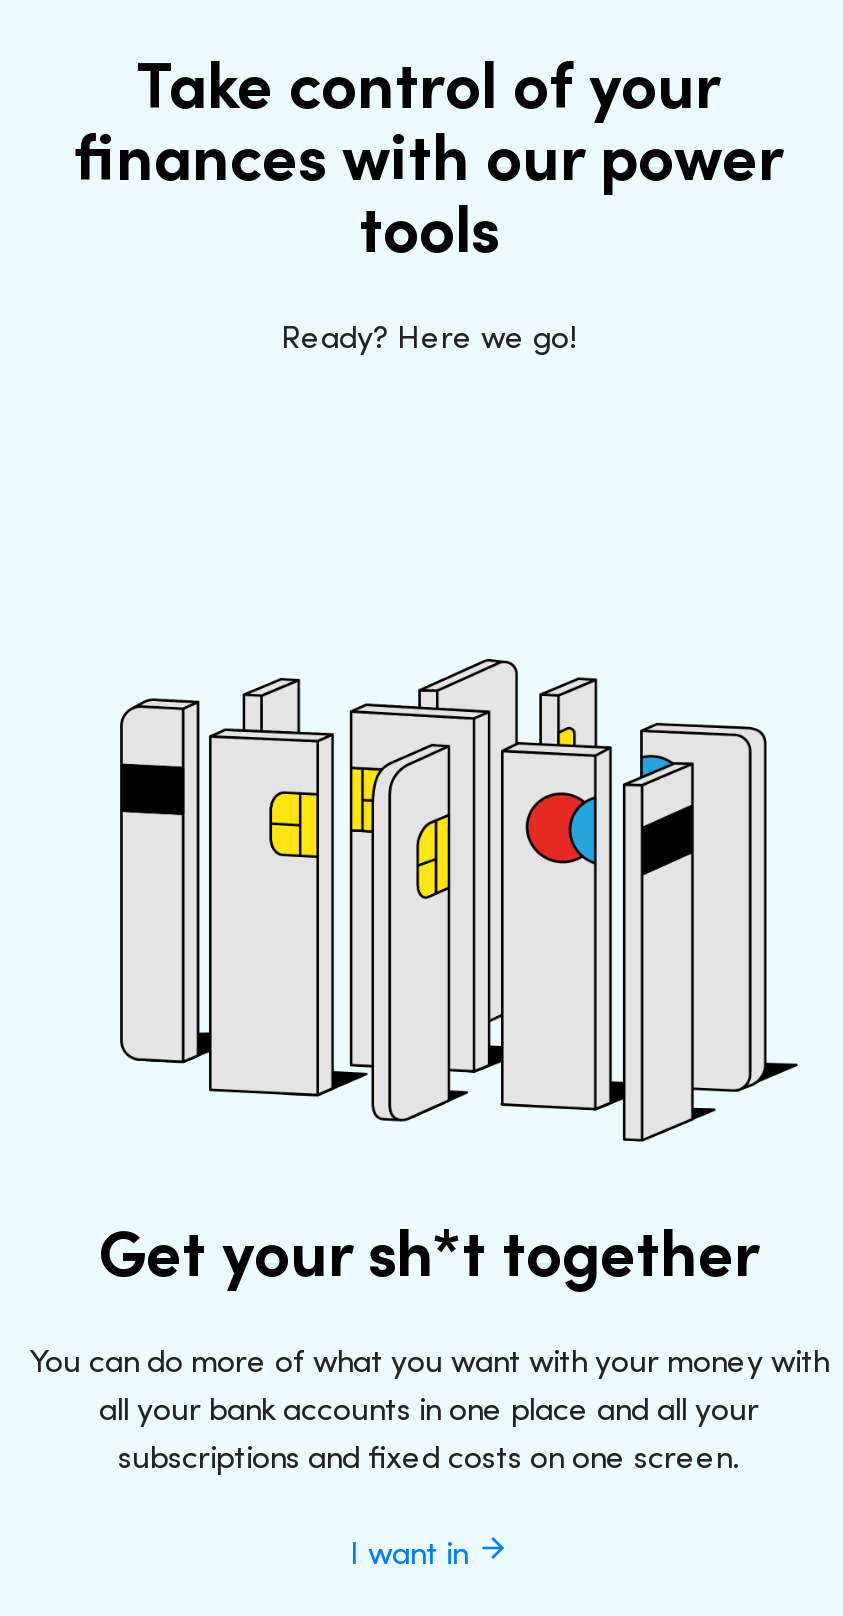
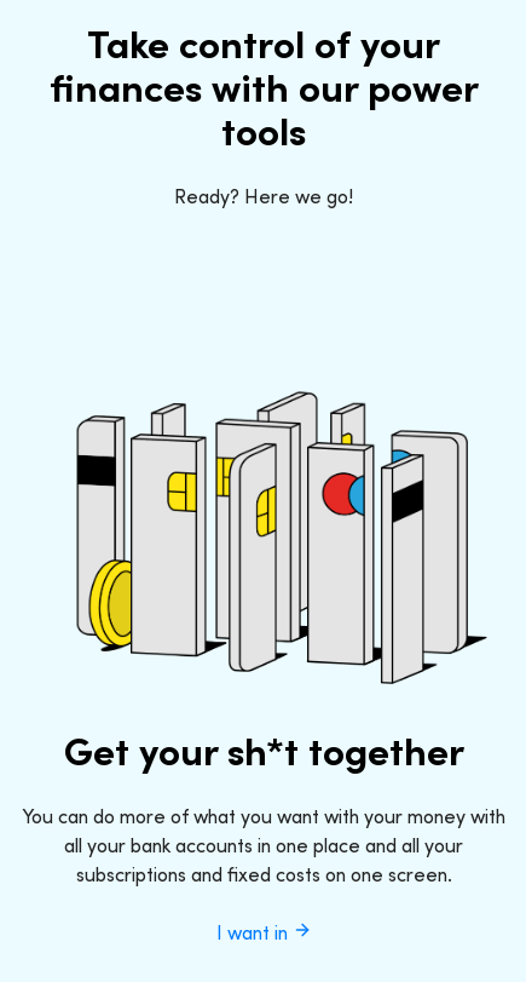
[139,936,211,1088] [image] -> [87,558,132,653] [image]

